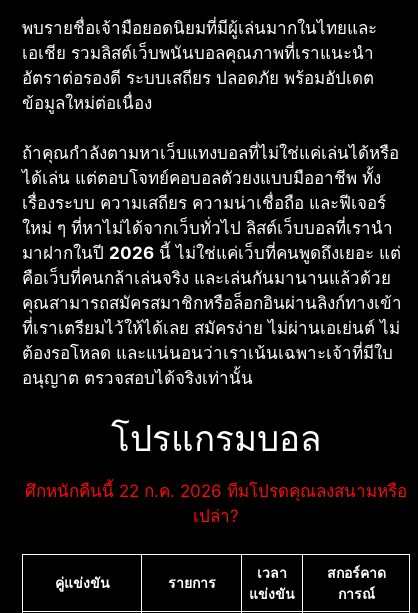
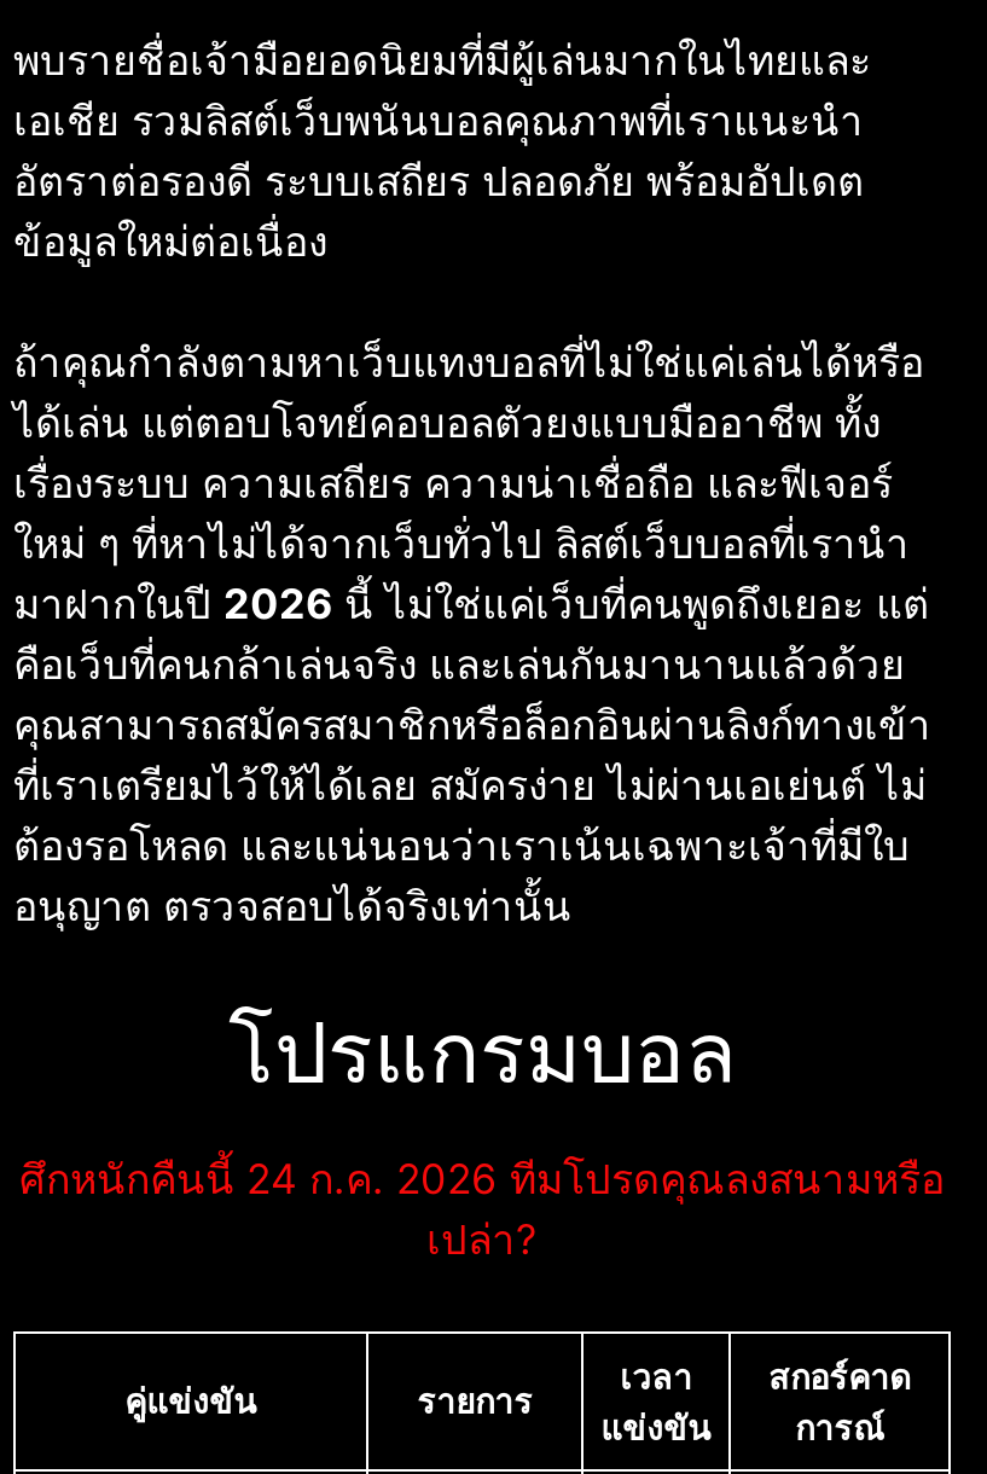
[25,481,407,501] ศึกหนักคืนนี้ 22 ก.ค. 2026 ทีมโปรดคุณลงสนามหรือ -> [19,1155,945,1203] ศึกหนักคืนนี้ 24 ก.ค. 2026 ทีมโปรดคุณลงสนามหรือ

